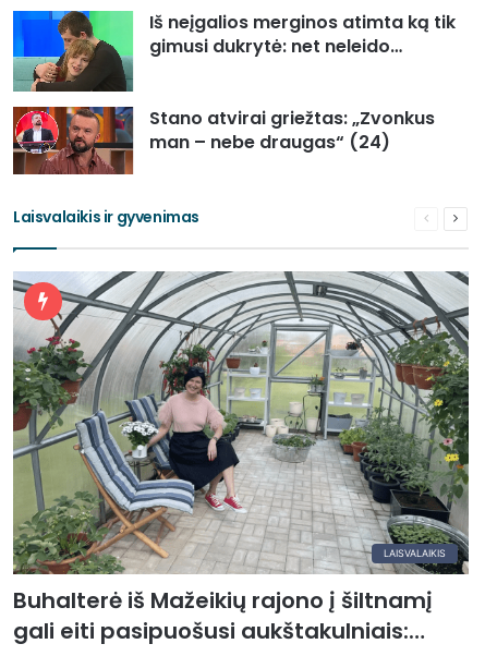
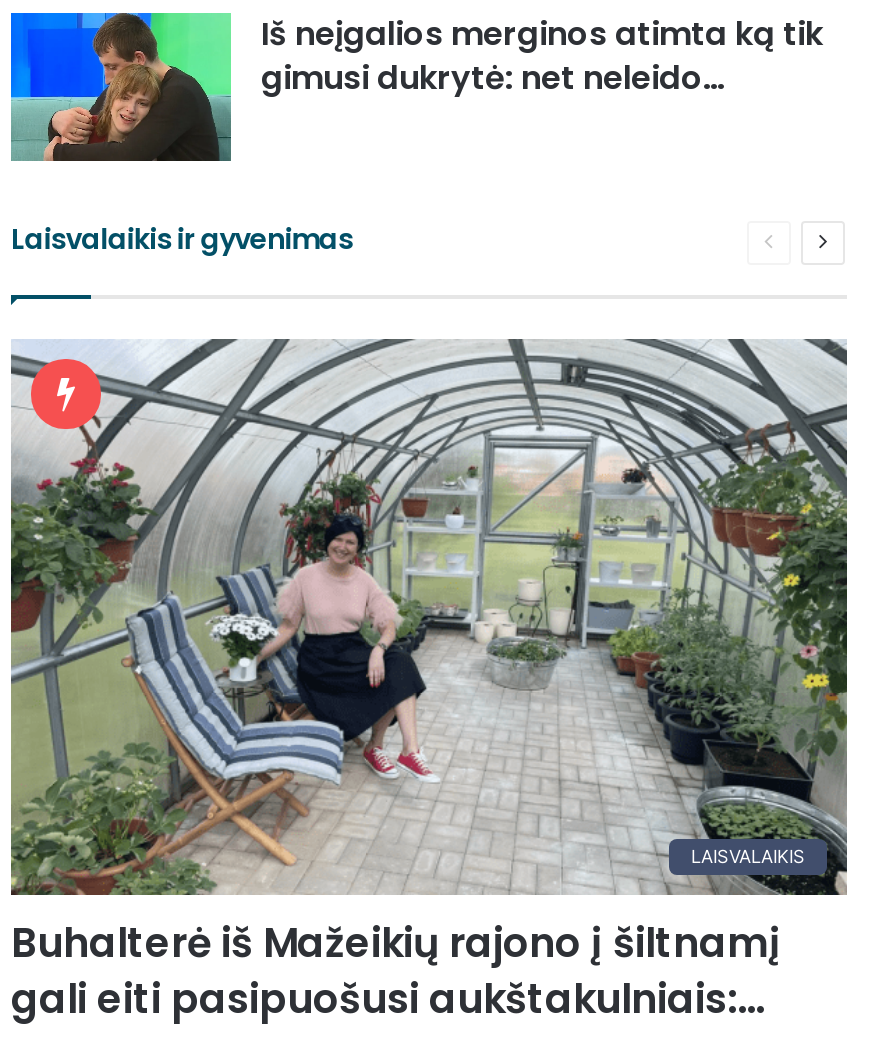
[12,105,435,175] [image] | Stano atvirai griežtas: „Zvonkus | man – nebe draugas“ (24) -> none

